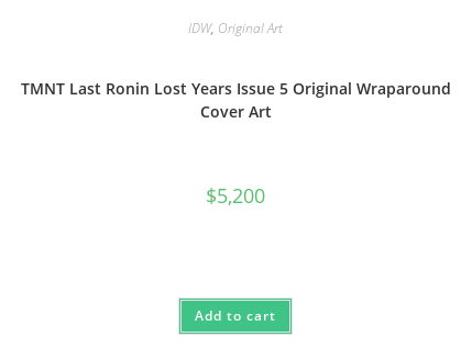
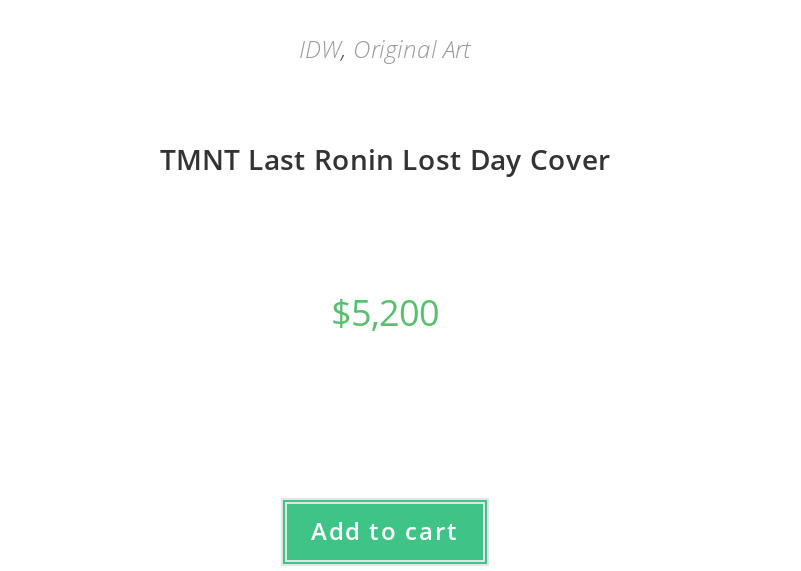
[20,77,451,121] TMNT Last Ronin Lost Years Issue 5 Original Wraparound | Cover Art -> [160,139,610,177] TMNT Last Ronin Lost Day Cover

